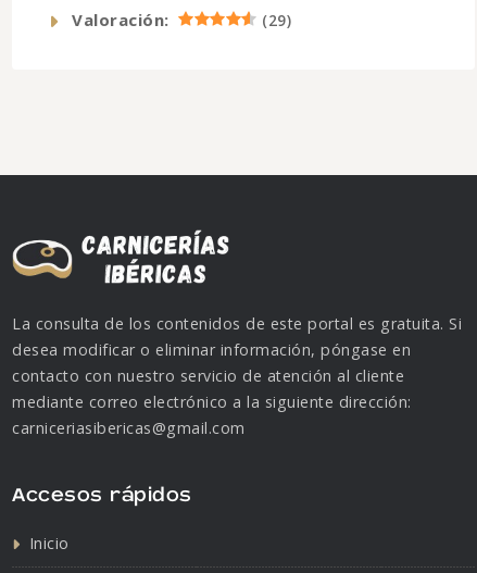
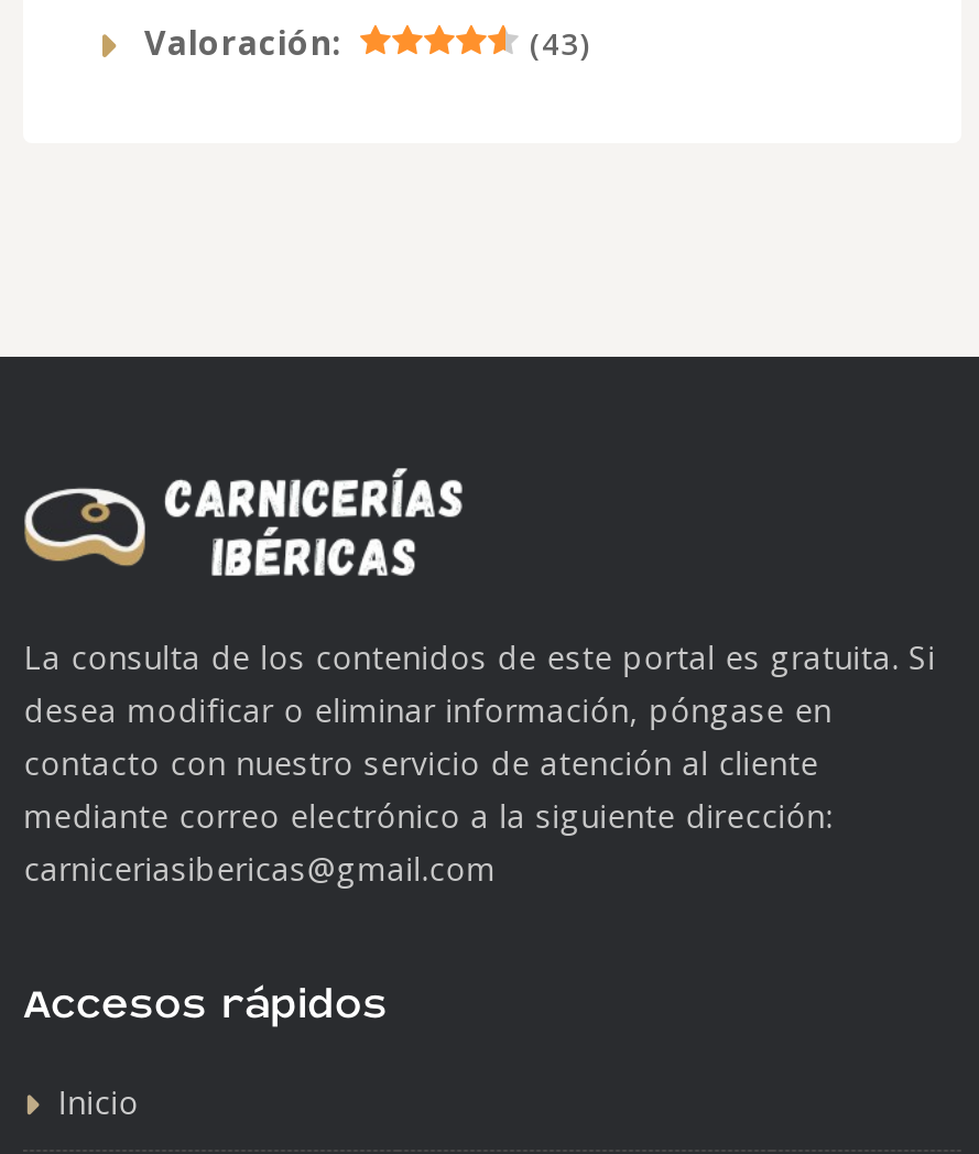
[262,11,291,31] (29) -> [530,25,589,65] (43)

